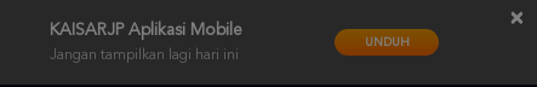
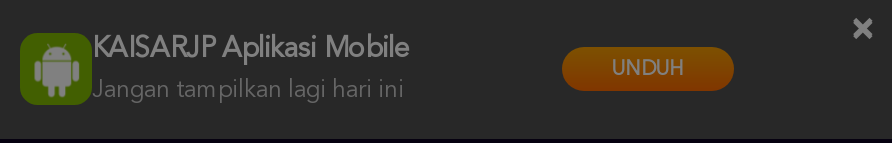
none -> [18,31,94,107] [image]

